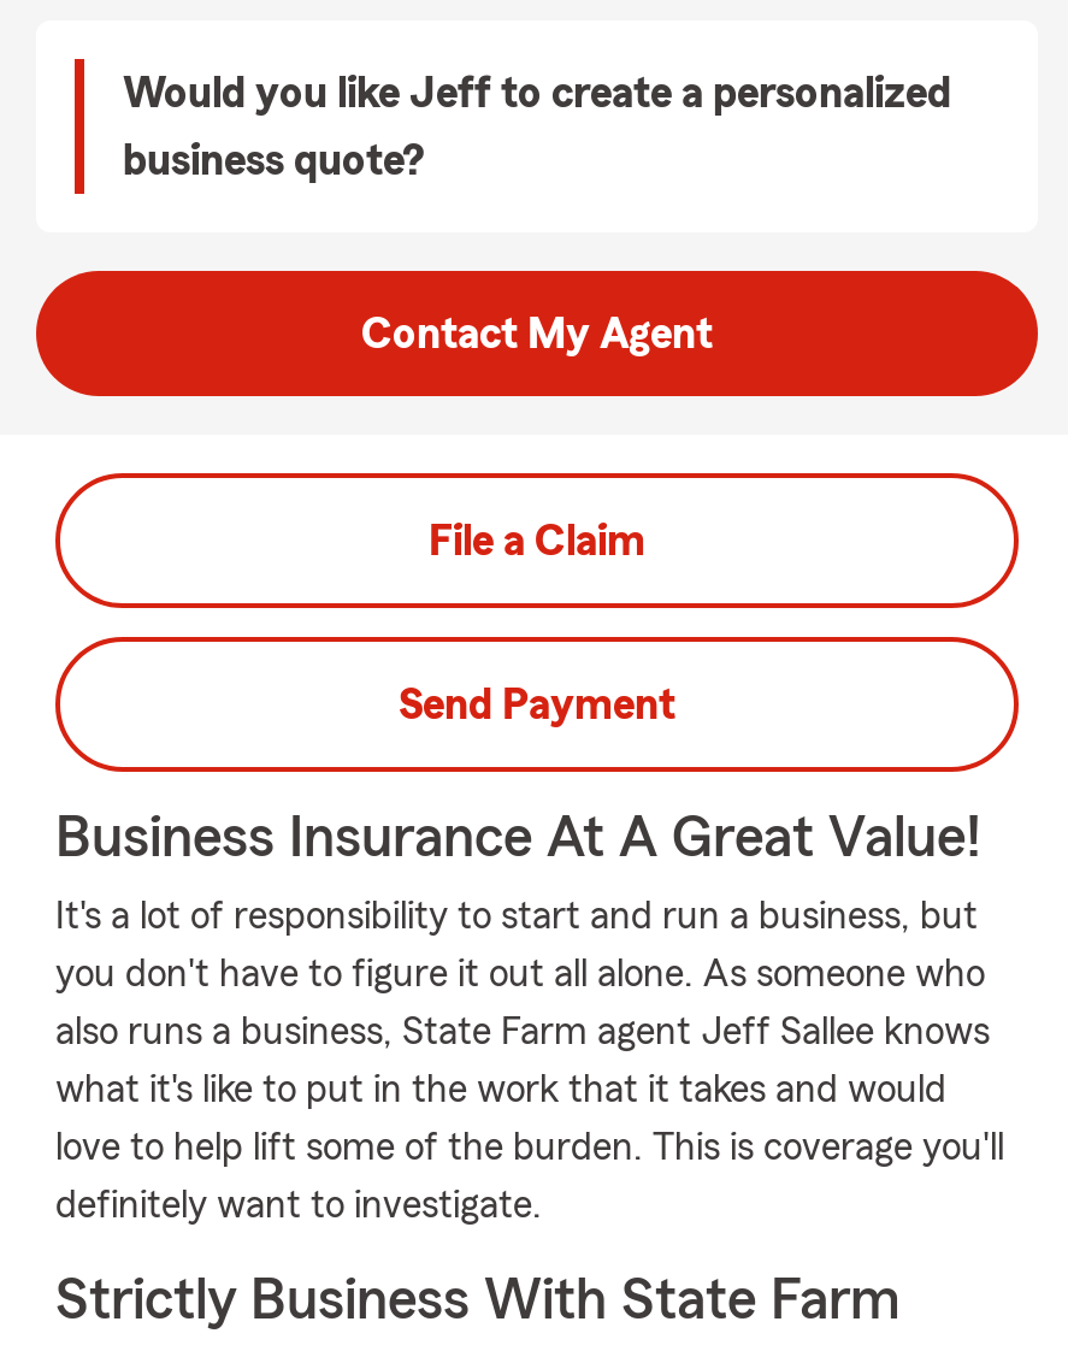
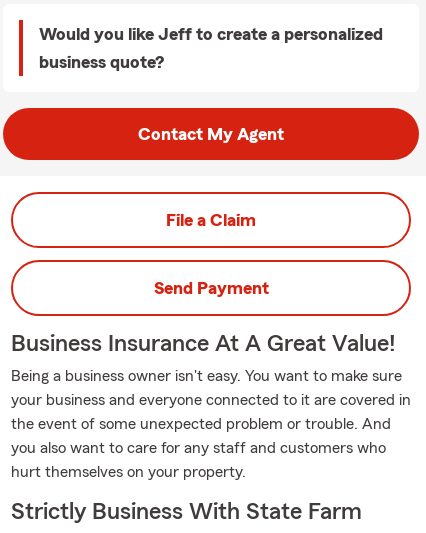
[55,897,1004,1225] It's a lot of responsibility to start and run a business, but | you don't have to figure it out all alone. As someone who | also runs a business, State Farm agent Jeff Sallee knows | what it's like to put in the work that it takes and would | love to help lift some of the burden. This is coverage you'll | definitely want to investigate. -> [11,368,411,480] Being a business owner isn't easy. You want to make sure | your business and everyone connected to it are covered in | the event of some unexpected problem or trouble. And | you also want to care for any staff and customers who | hurt themselves on your property.

